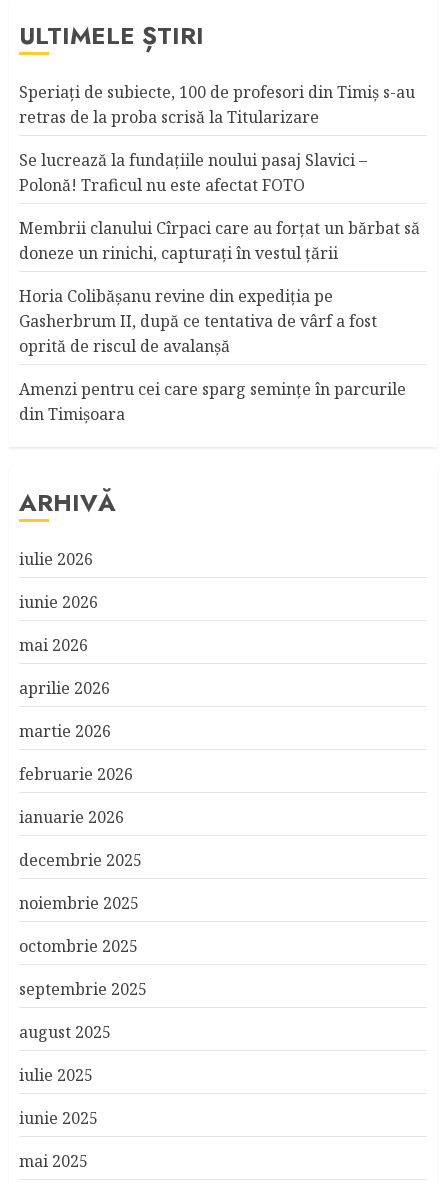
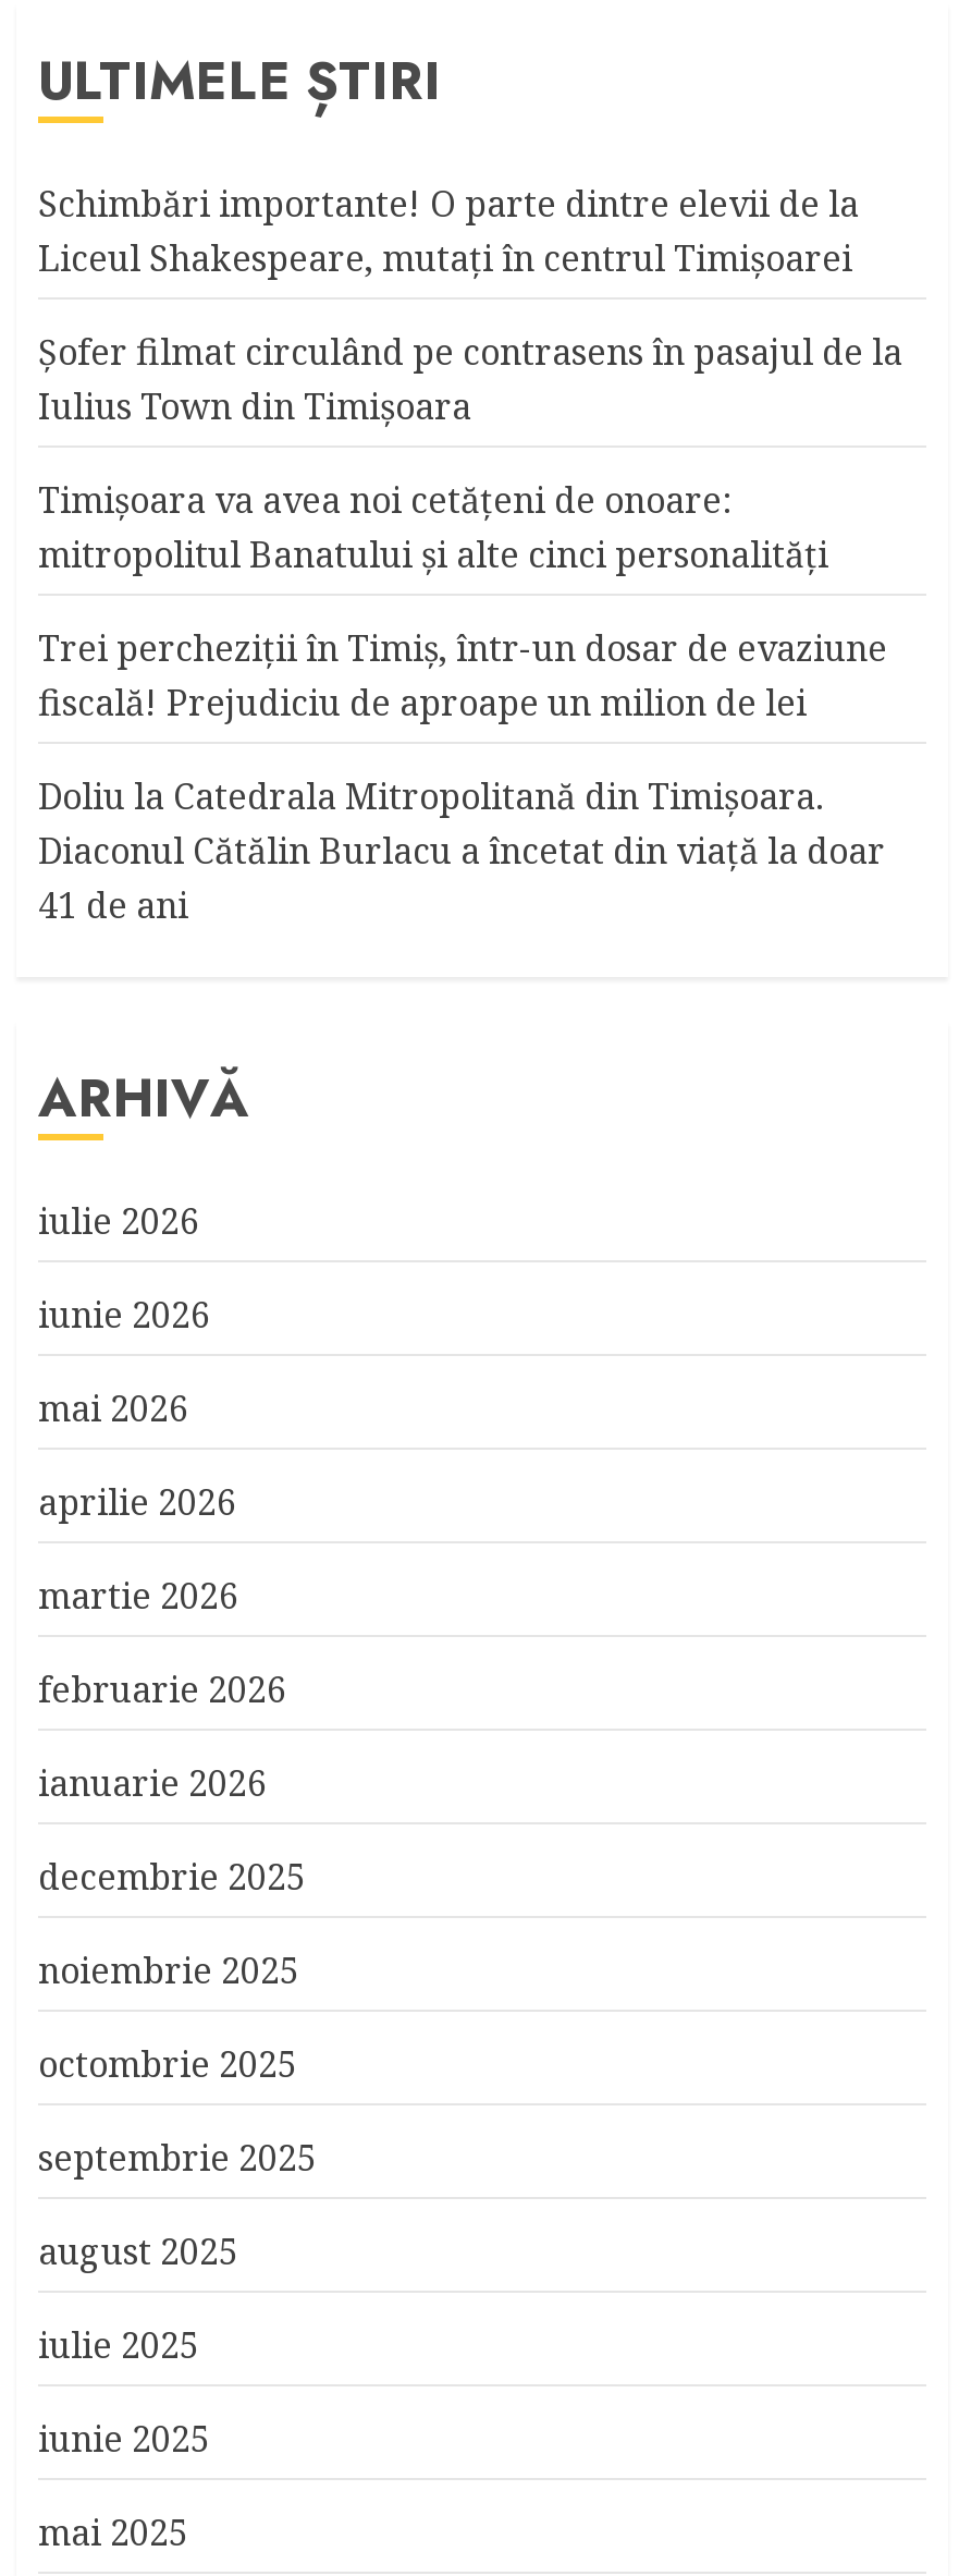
[19,81,415,128] Speriaţi de subiecte, 100 de profesori din Timiş s-au | retras de la proba scrisă la Titularizare -> [38,180,859,283] Schimbări importante! O parte dintre elevii de la | Liceul Shakespeare, mutaţi în centrul Timişoarei
[19,149,367,196] Se lucrează la fundaţiile noului pasaj Slavici – | Polonă! Traficul nu este afectat FOTO -> [38,329,902,431] Șofer filmat circulând pe contrasens în pasajul de la | Iulius Town din Timișoara
[19,217,420,264] Membrii clanului Cîrpaci care au forţat un bărbat să | doneze un rinichi, capturaţi în vestul ţării -> [38,477,828,579] Timişoara va avea noi cetăţeni de onoare: | mitropolitul Banatului şi alte cinci personalităţi
[19,285,377,357] Horia Colibășanu revine din expediția pe | Gasherbrum II, după ce tentativa de vârf a fost | oprită de riscul de avalanșă -> [38,625,887,727] Trei percheziţii în Timiş, într-un dosar de evaziune | fiscală! Prejudiciu de aproape un milion de lei
[19,378,406,425] Amenzi pentru cei care sparg seminţe în parcurile | din Timişoara -> [38,773,885,930] Doliu la Catedrala Mitropolitană din Timișoara. | Diaconul Cătălin Burlacu a încetat din viață la doar | 41 de ani

